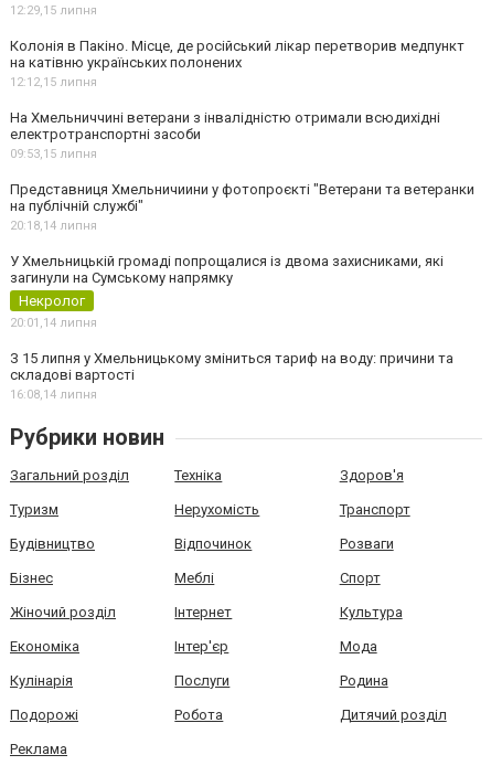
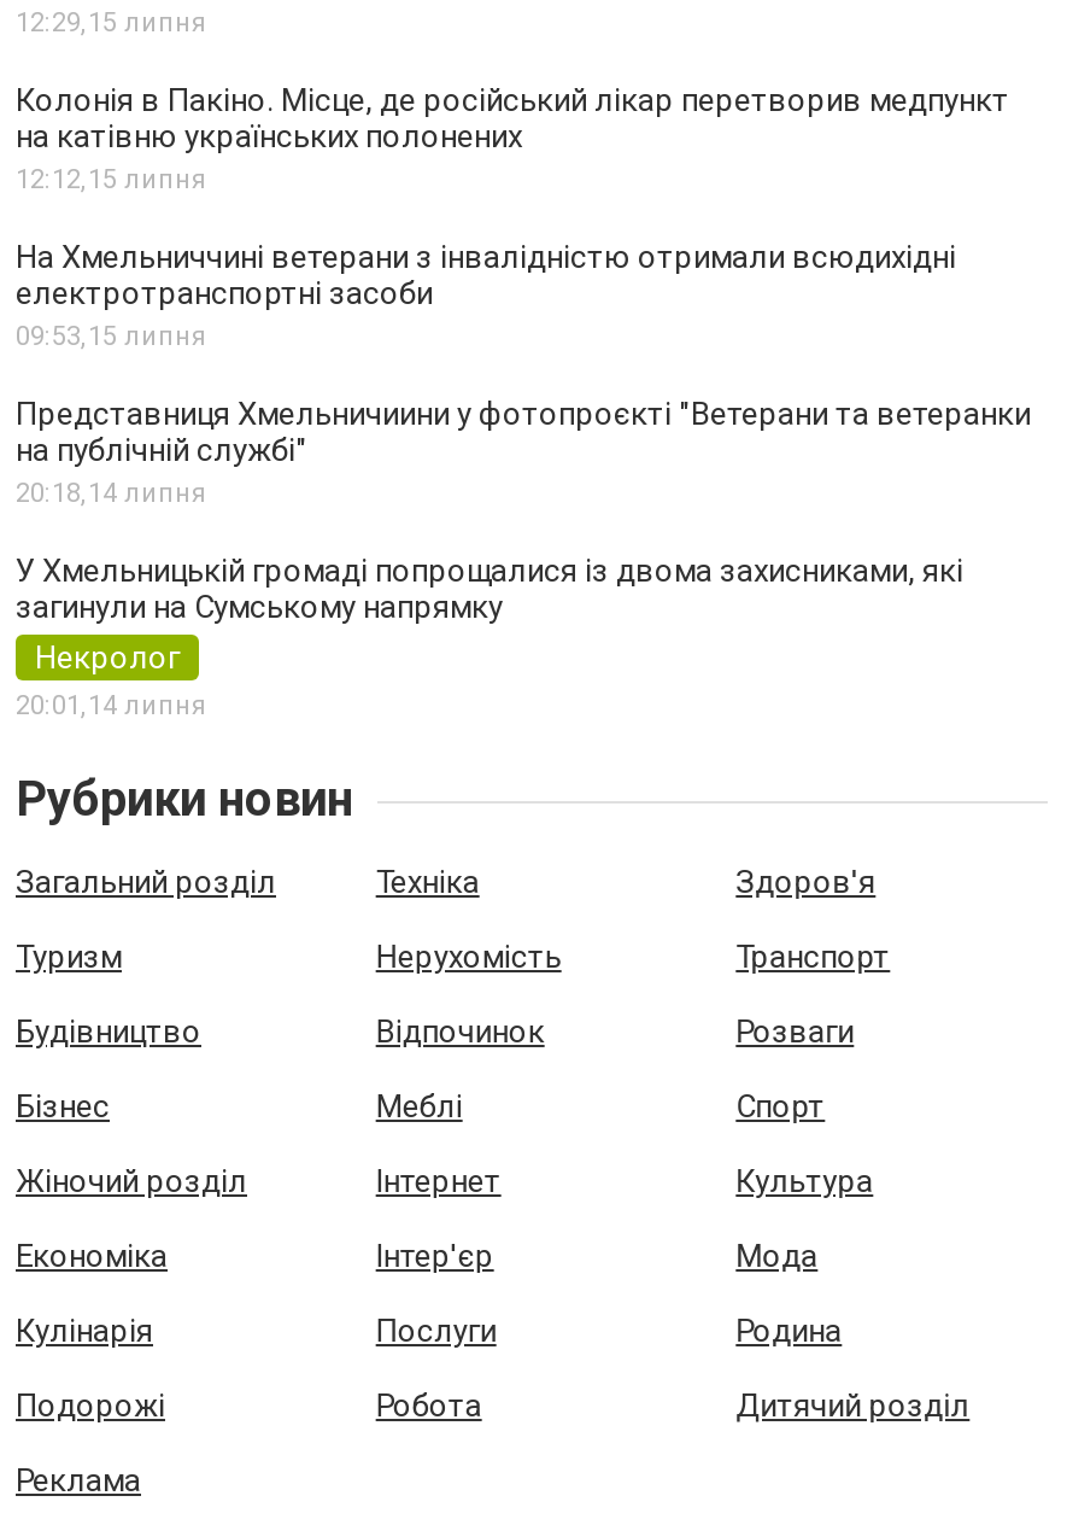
[10,349,453,401] З 15 липня у Хмельницькому зміниться тариф на воду: причини та | складові вартості | 16:08,14 липня -> none

